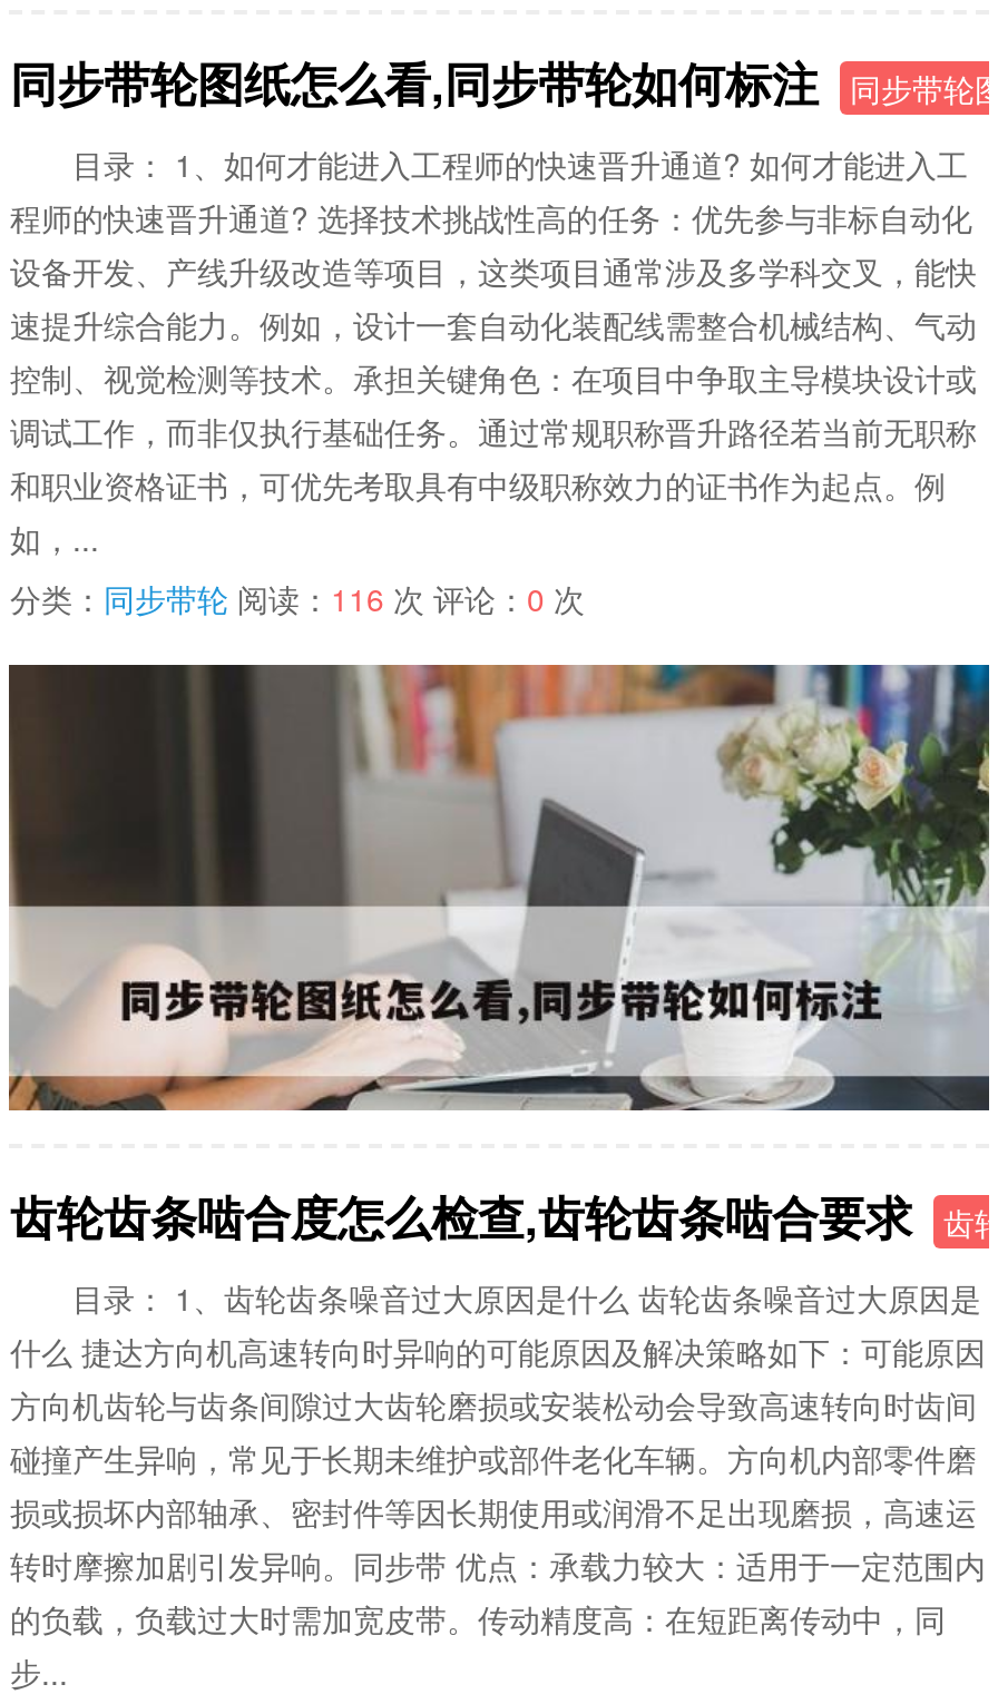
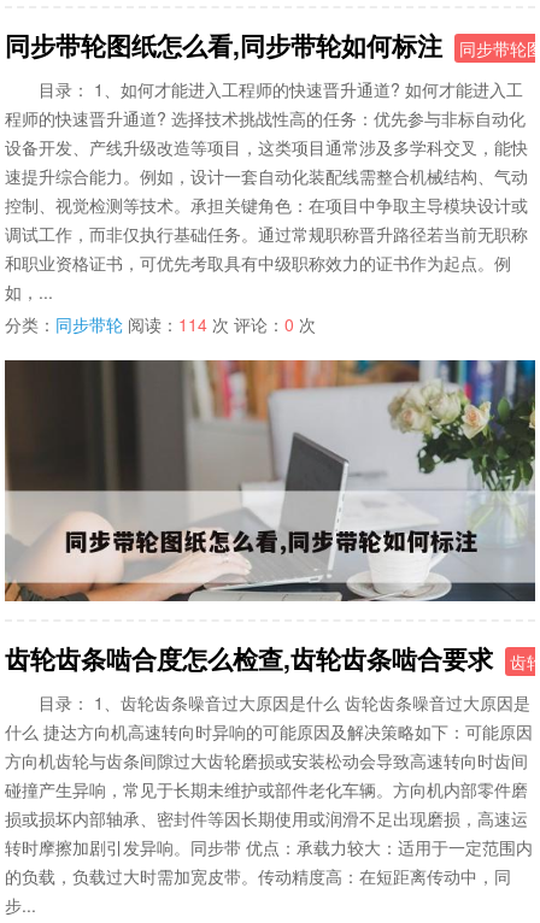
[10,576,585,620] 分类：同步带轮阅读：116次 评论：0次 -> [5,312,316,336] 分类：同步带轮阅读：114次 评论：0次

